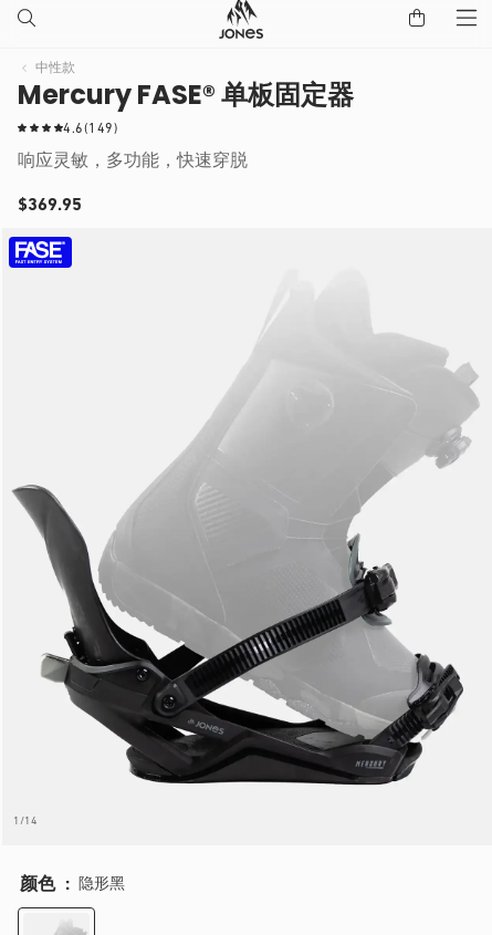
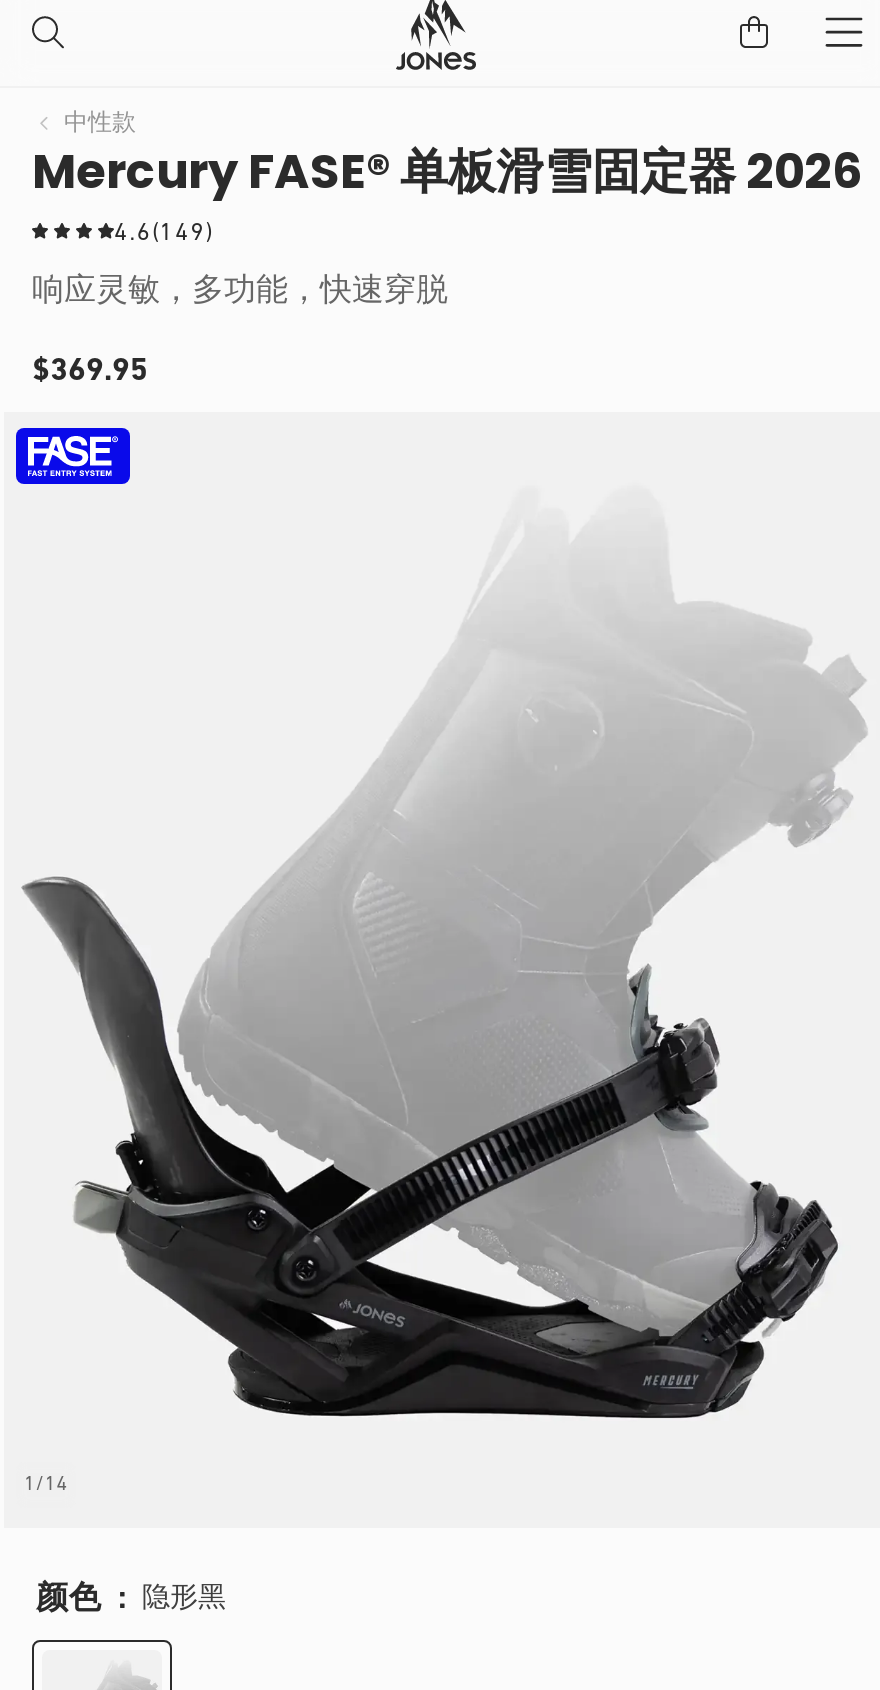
[18,76,354,113] Mercury FASE® 单板固定器 -> [32,138,862,204] Mercury FASE® 单板滑雪固定器 2026

